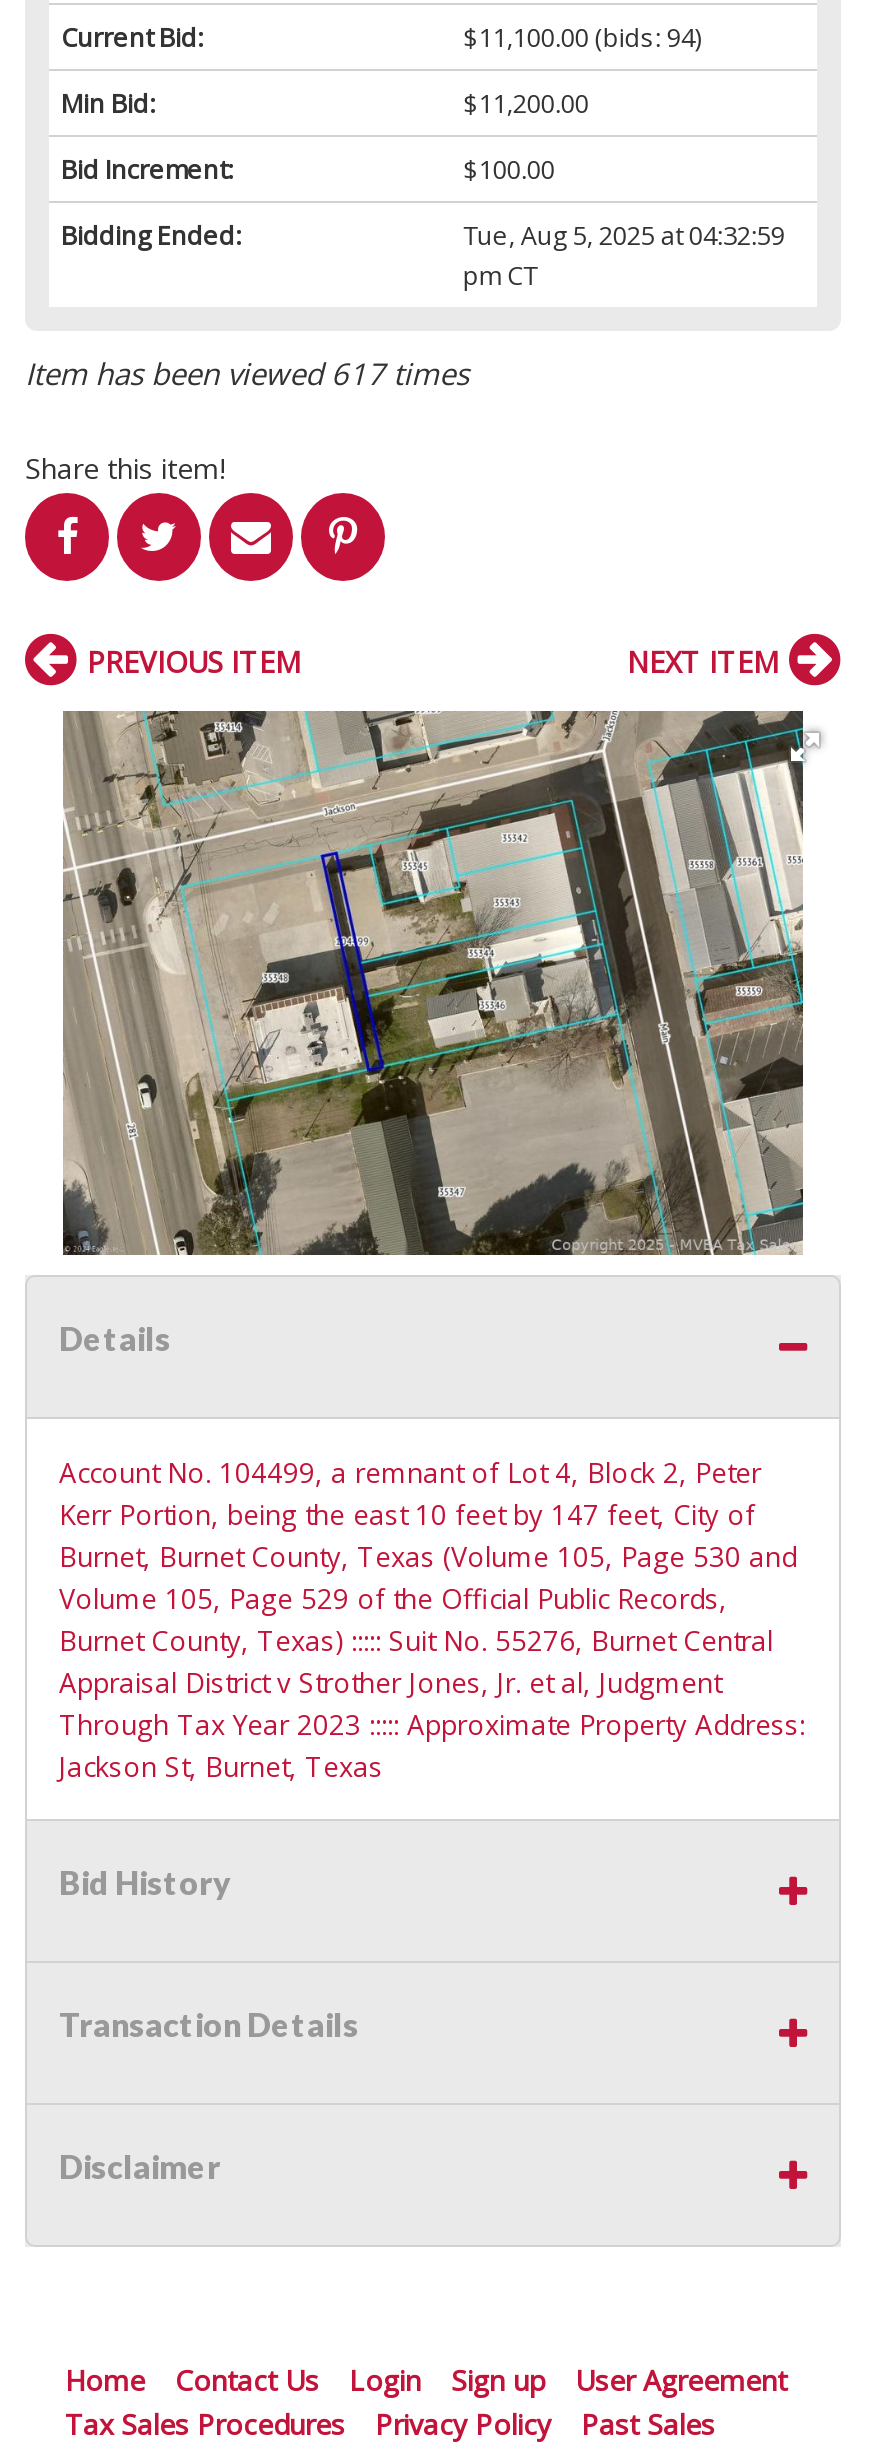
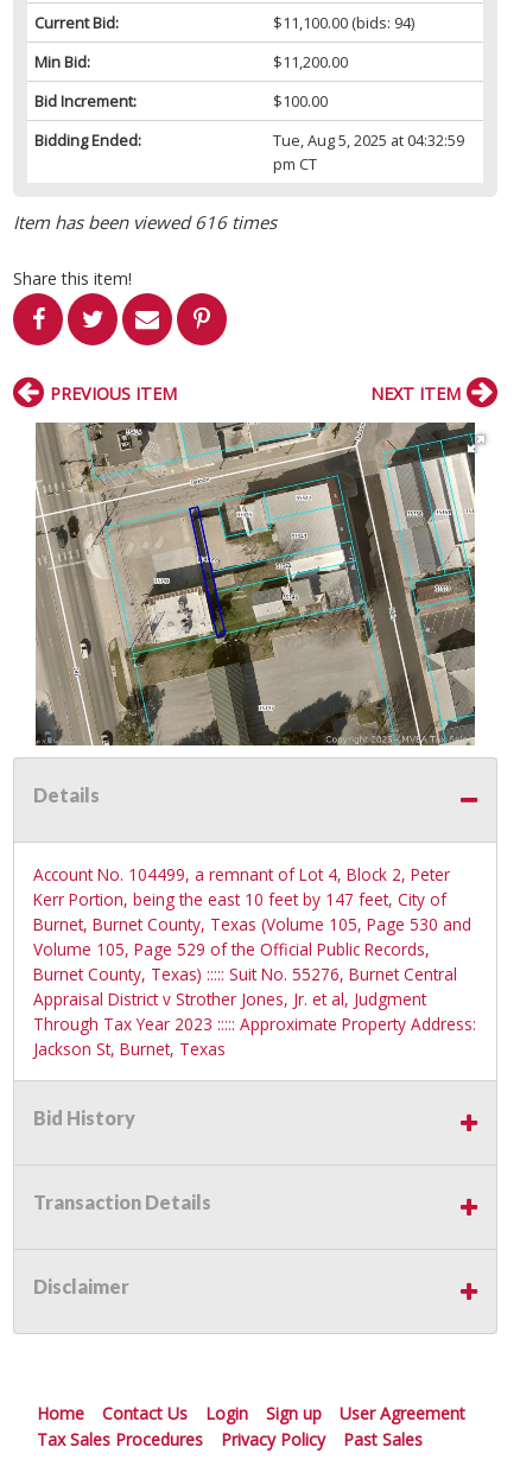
[25,353,469,393] Item has been viewed 617 times -> [13,210,277,234] Item has been viewed 616 times

